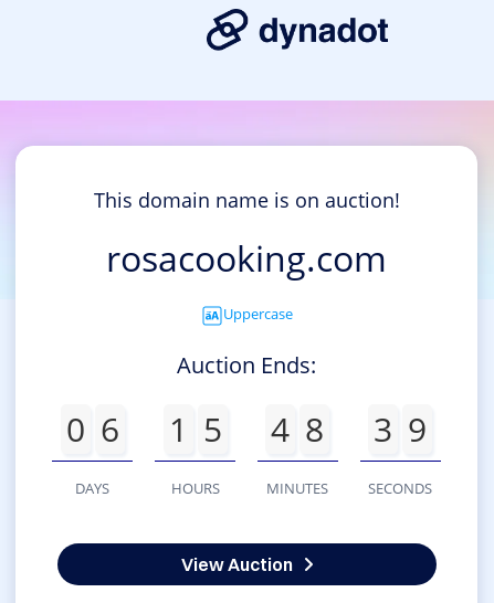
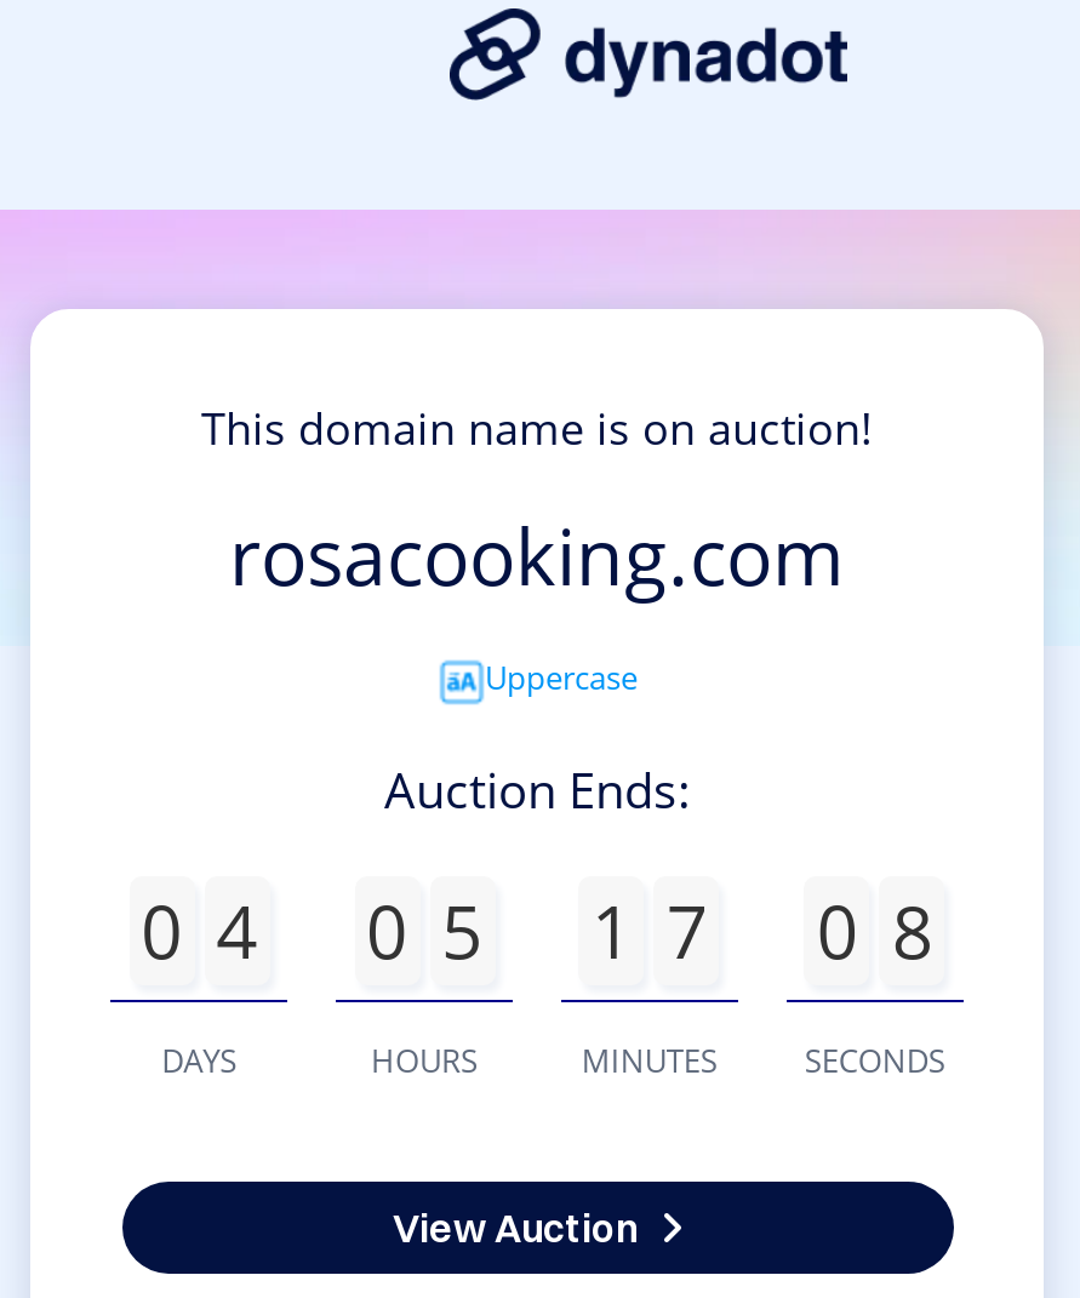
[66,406,119,452] 0 6 -> [141,881,257,980] 0 4
[169,406,222,452] 1 5 -> [366,881,482,980] 0 5
[271,406,324,452] 4 8 -> [591,881,708,980] 1 7
[374,406,427,452] 3 9 -> [816,881,933,980] 0 8

